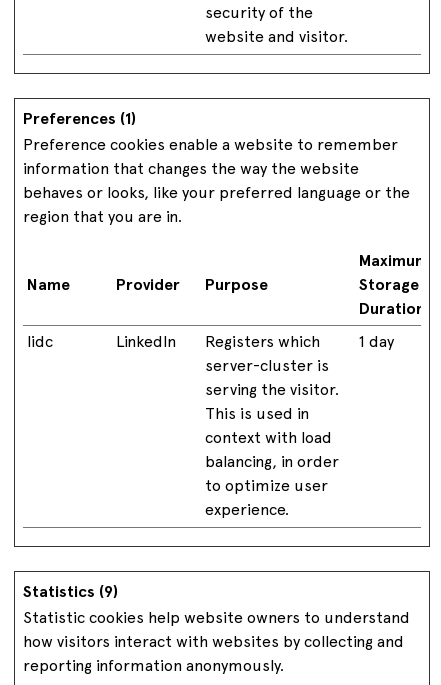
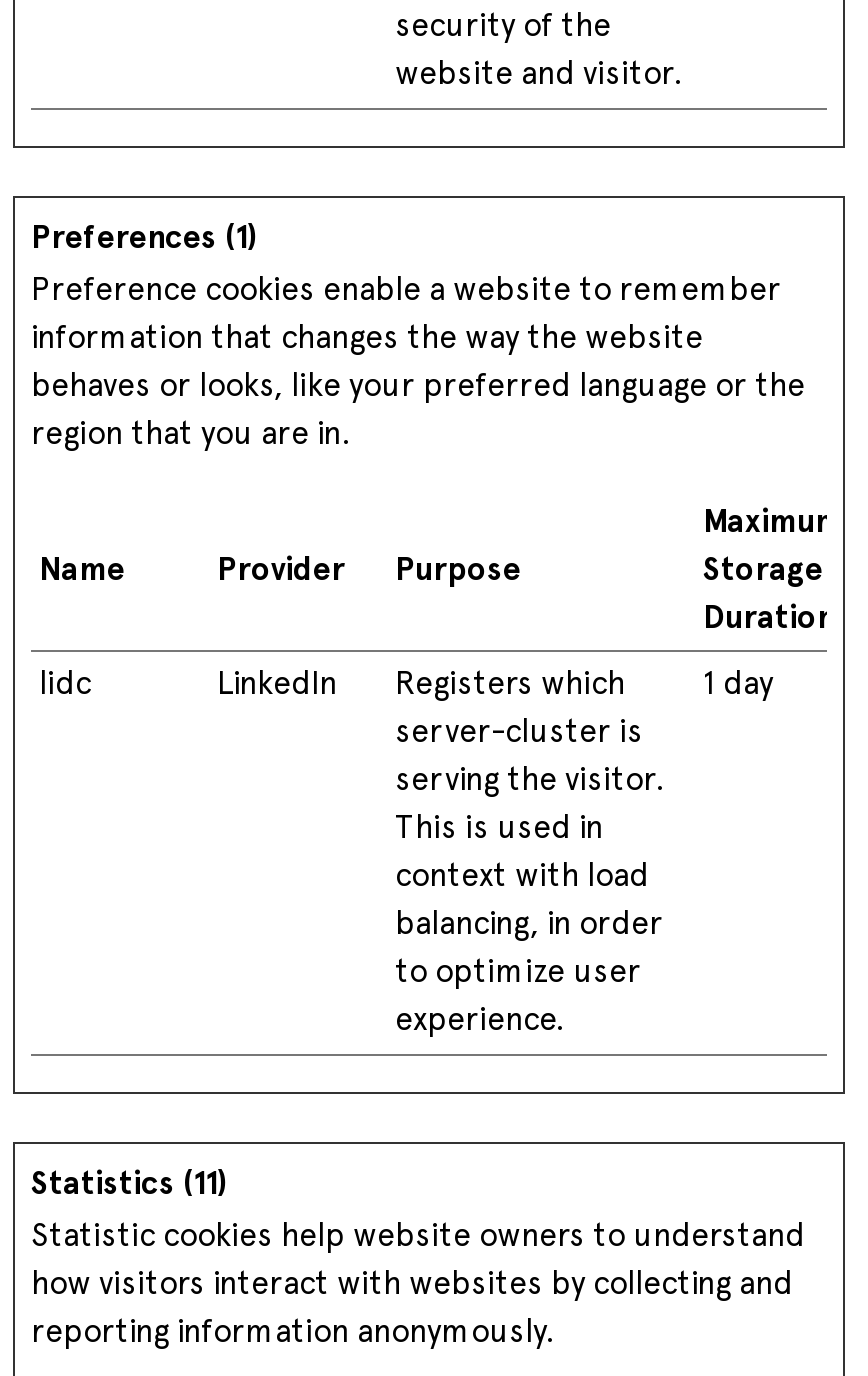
[23,582,118,601] Statistics (9) -> [31,1164,227,1202] Statistics (11)

